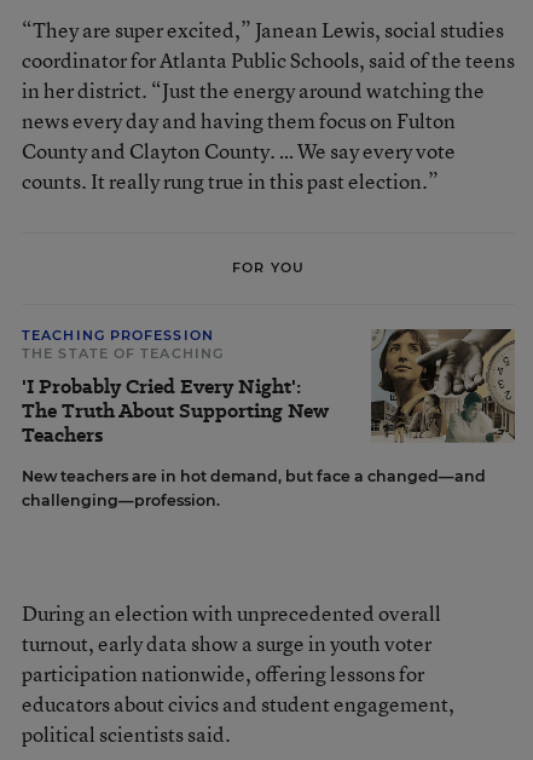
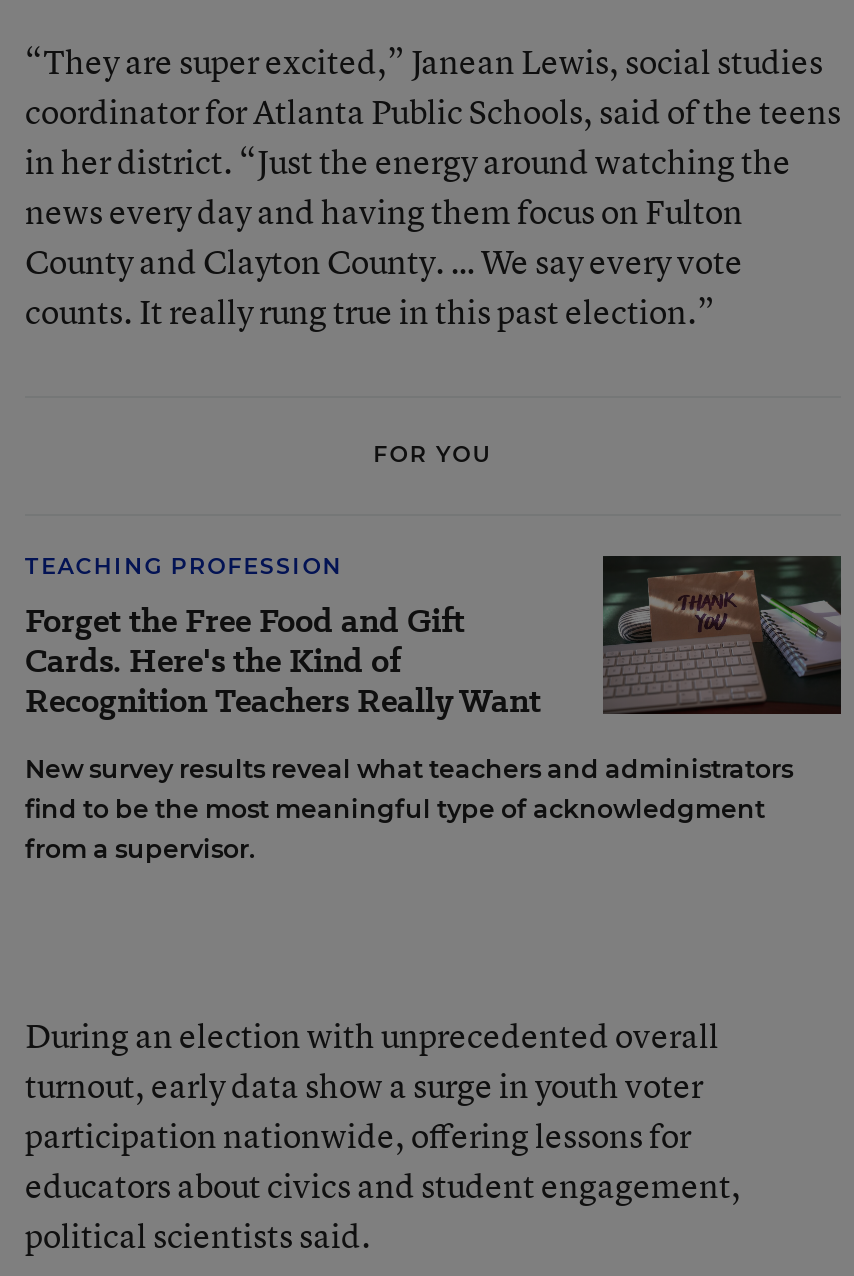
[22,328,516,509] [image] | New teachers are in hot demand, but face a changed—and | challenging—profession. -> [25,554,843,864] [image] | New survey results reveal what teachers and administrators | find to be the most meaningful type of acknowledgment | from a supervisor.
[22,345,329,449] THE STATE OF TEACHING | 'I Probably Cried Every Night': | The Truth About Supporting New | Teachers -> [25,598,541,724] Forget the Free Food and Gift | Cards. Here's the Kind of | Recognition Teachers Really Want

